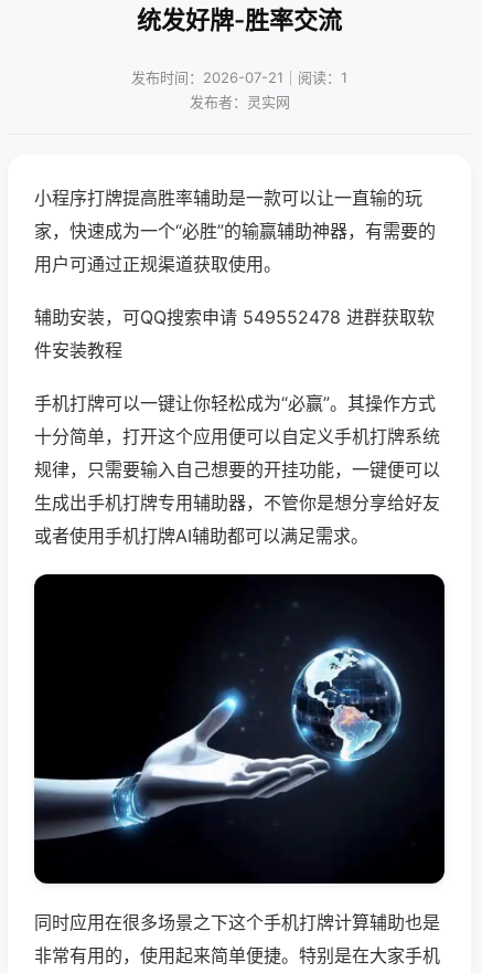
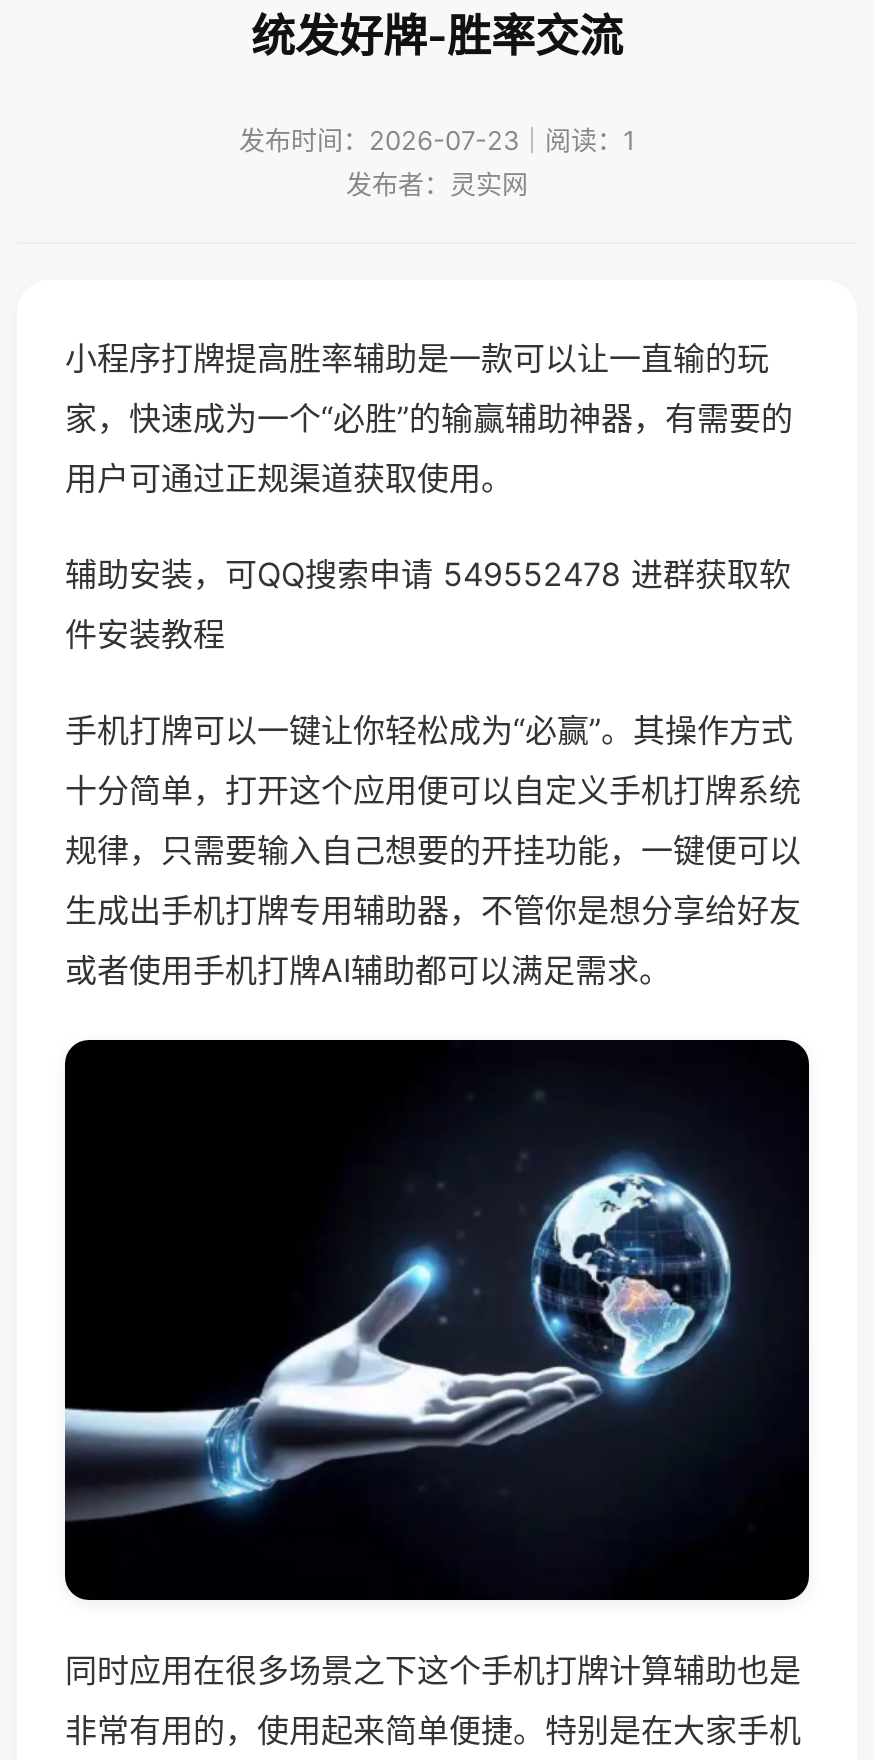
[131,68,347,86] 发布时间：2026-07-21｜阅读：1 -> [239,124,635,156] 发布时间：2026-07-23｜阅读：1

